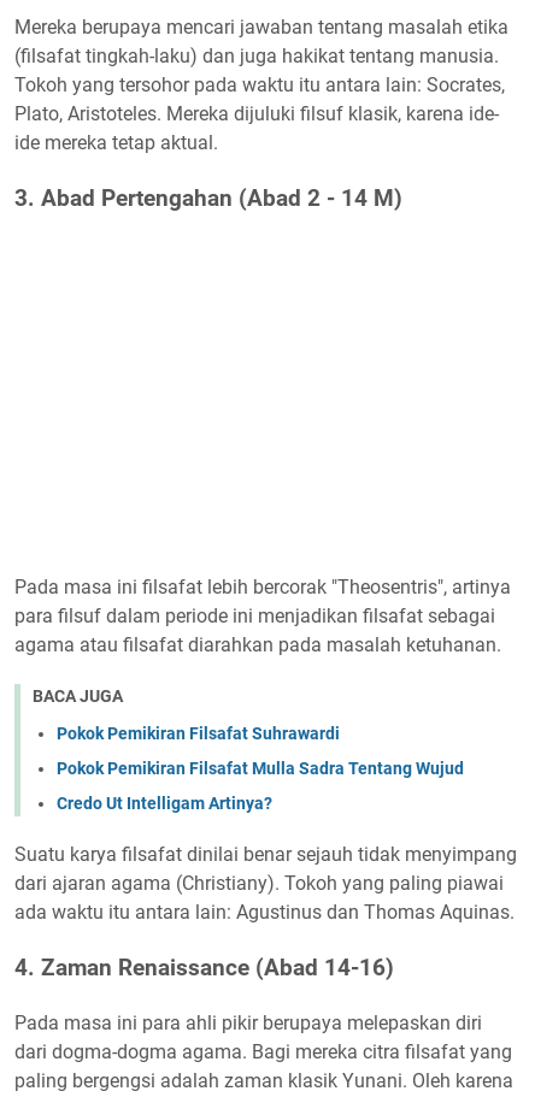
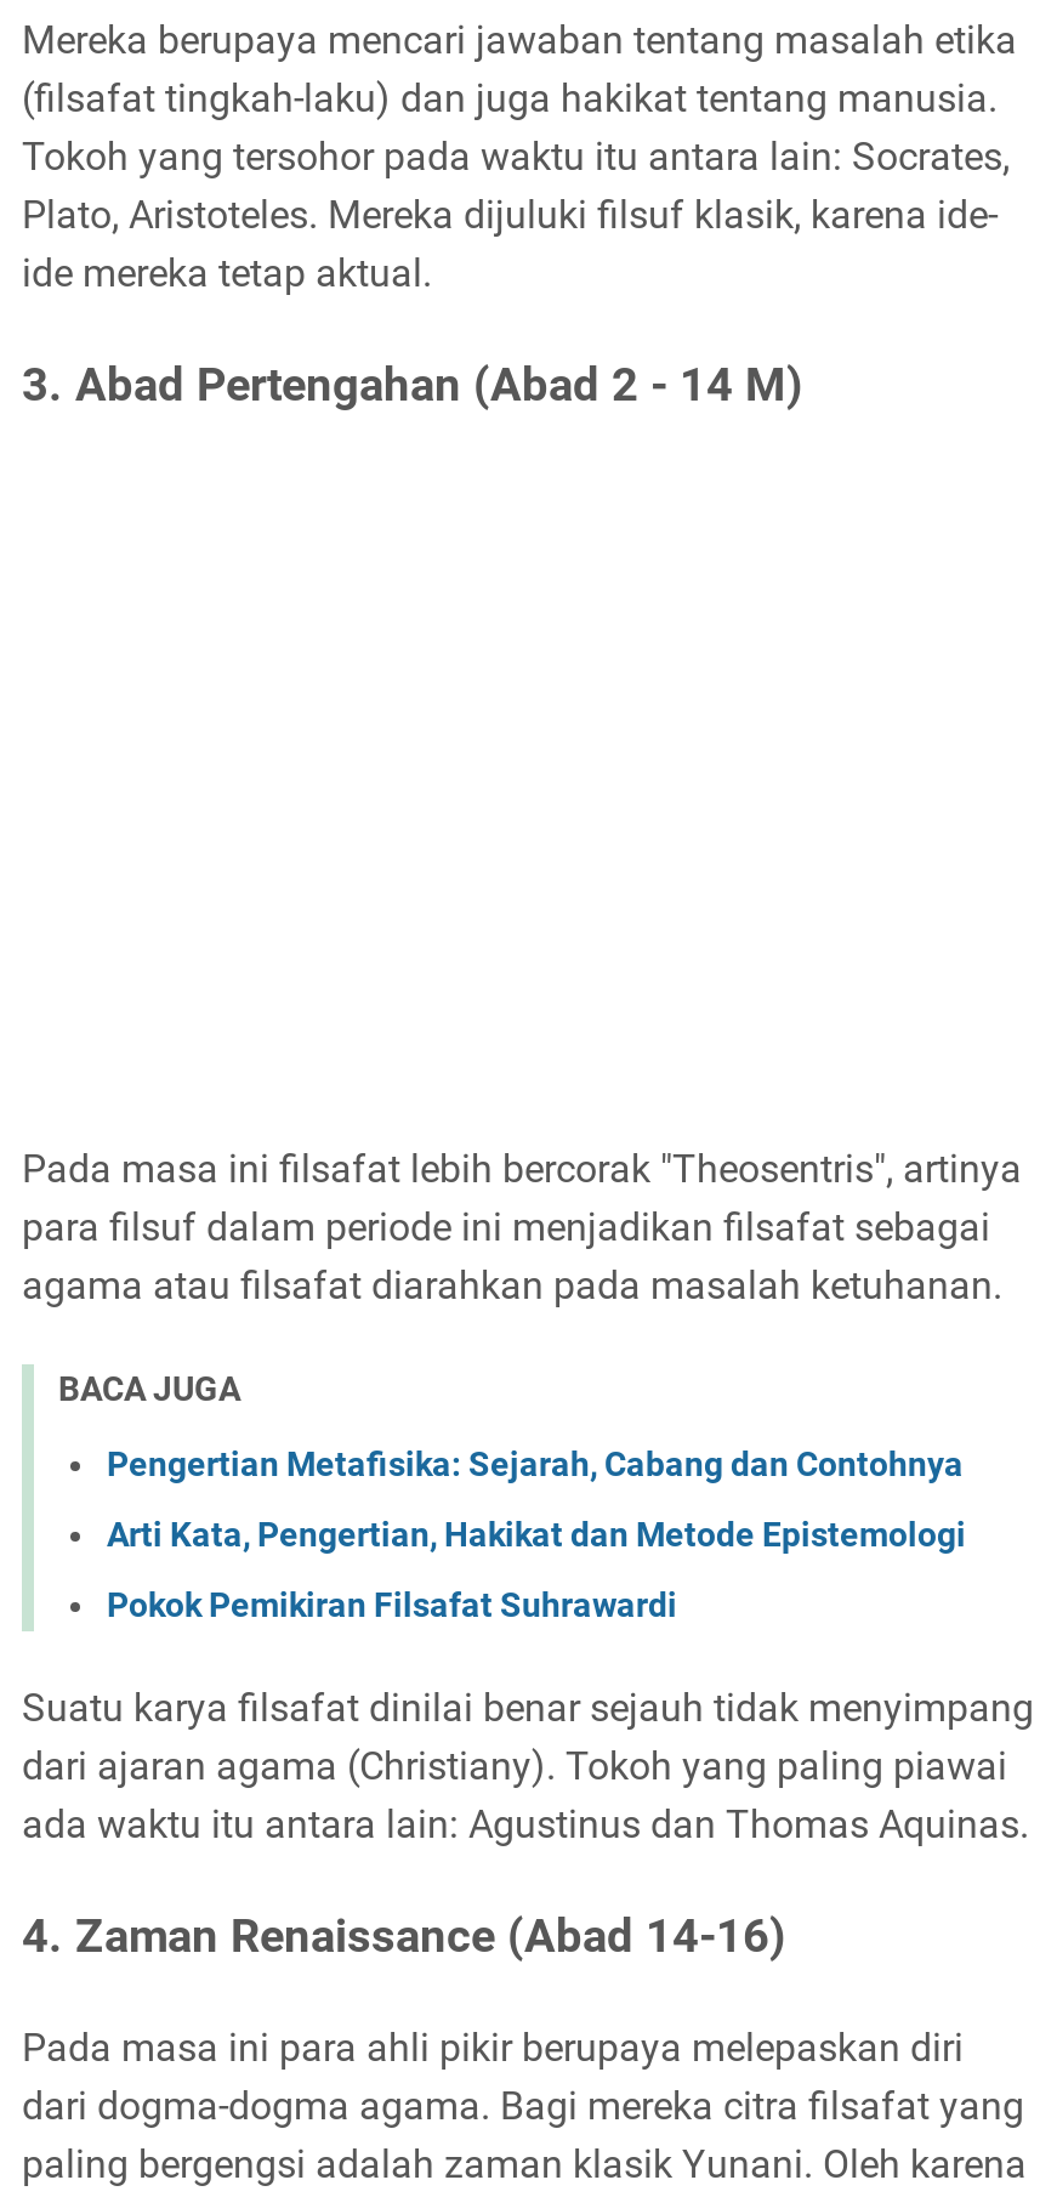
none -> [107,1444,966,1553] Pengertian Metafisika: Sejarah, Cabang dan Contohnya | Arti Kata, Pengertian, Hakikat dan Metode Epistemologi
moved [57,723,340,743] -> [107,1585,677,1624]: Pokok Pemikiran Filsafat Suhrawardi
[57,758,464,813] Pokok Pemikiran Filsafat Mulla Sadra Tentang Wujud | Credo Ut Intelligam Artinya? -> none

